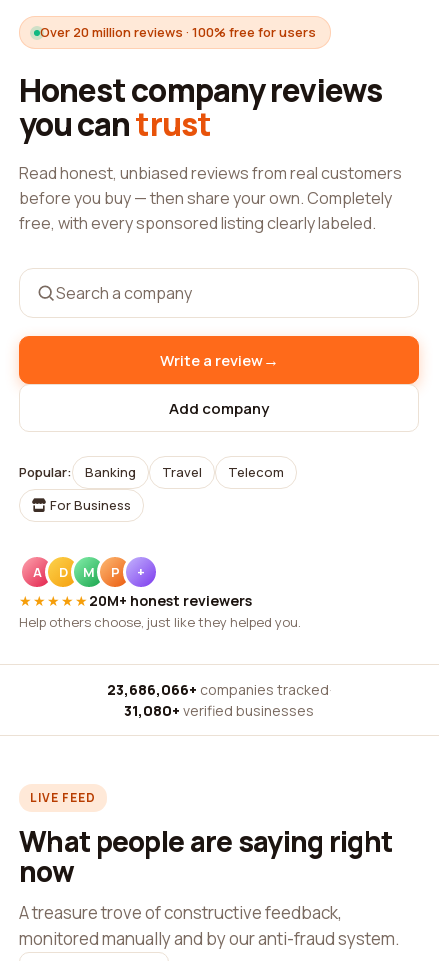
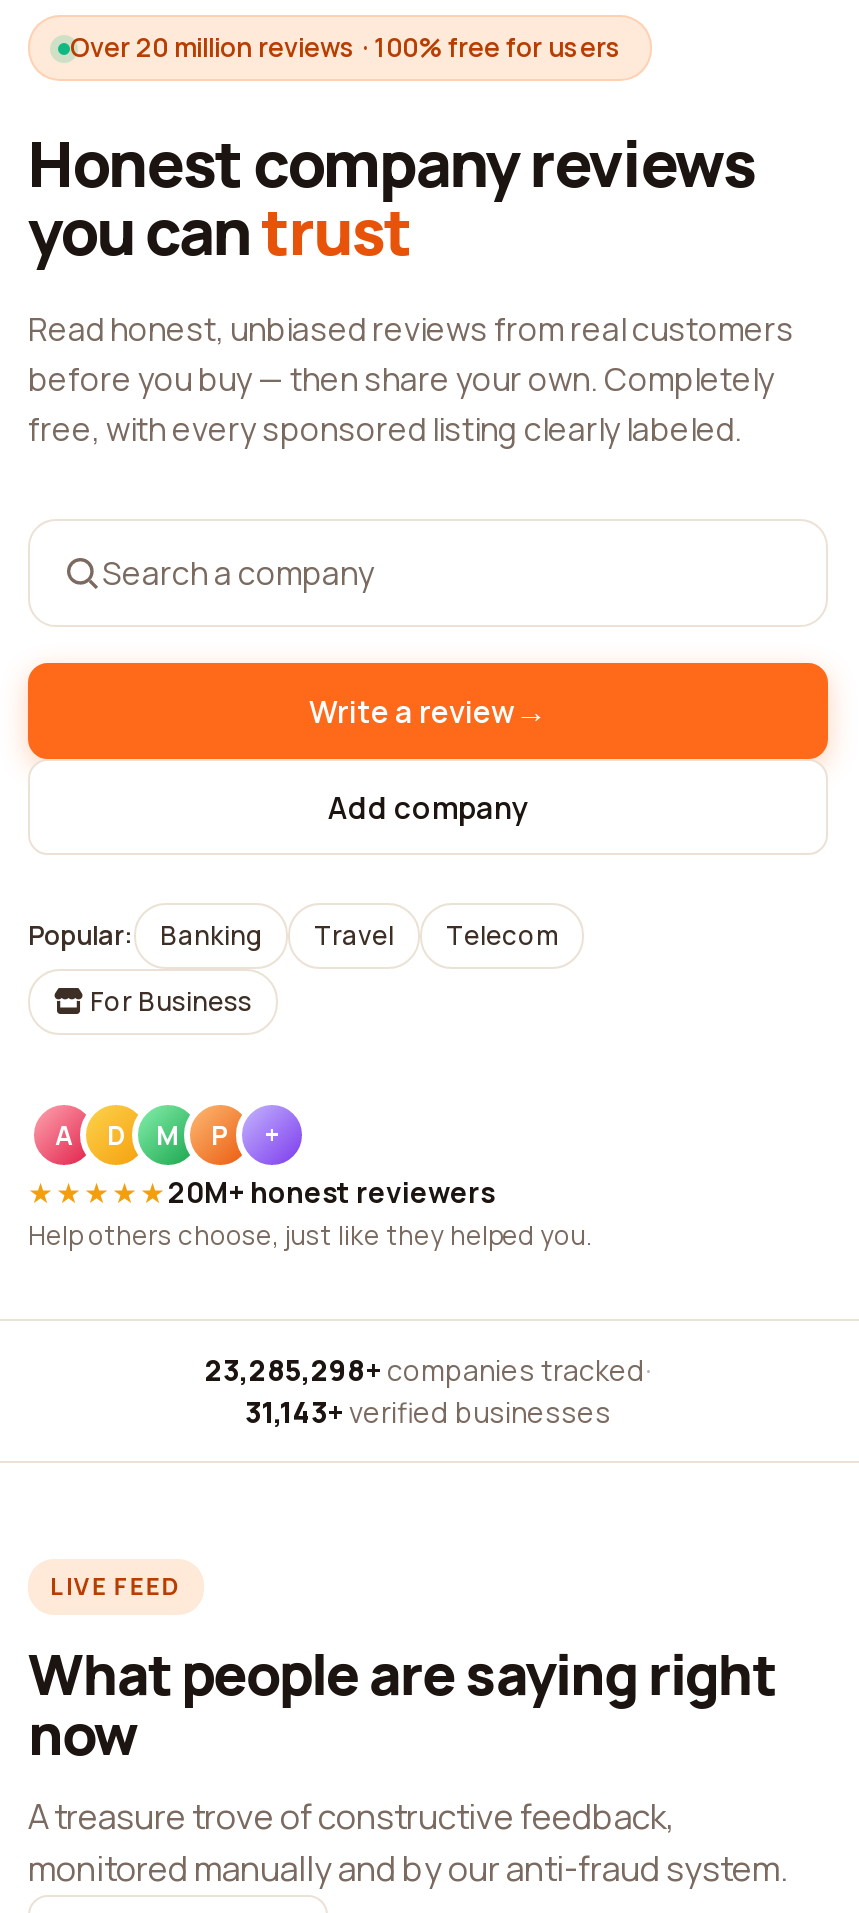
[106,680,331,699] 23,686,066+ companies tracked · -> [205,1351,651,1389] 23,285,298+ companies tracked ·
[124,701,314,720] 31,080+ verified businesses -> [245,1393,611,1431] 31,143+ verified businesses

